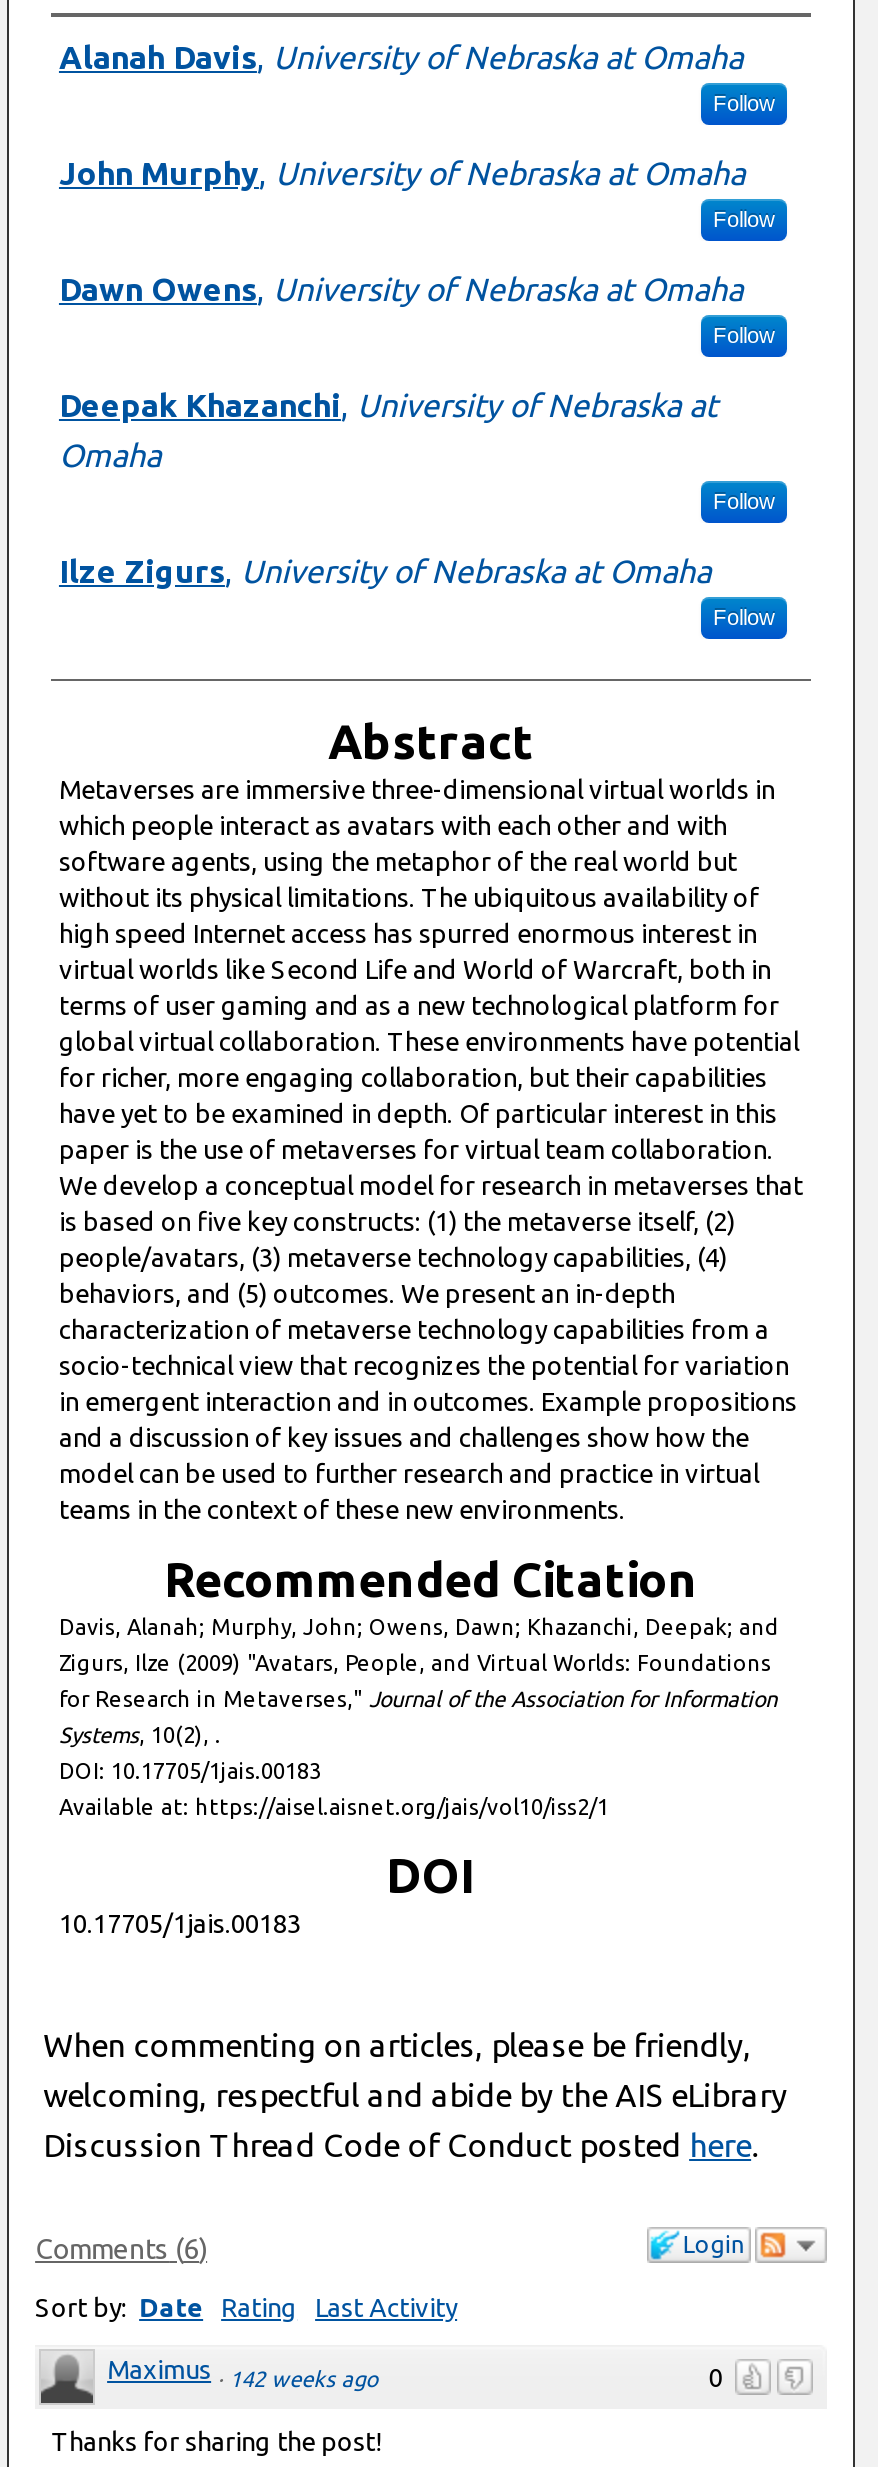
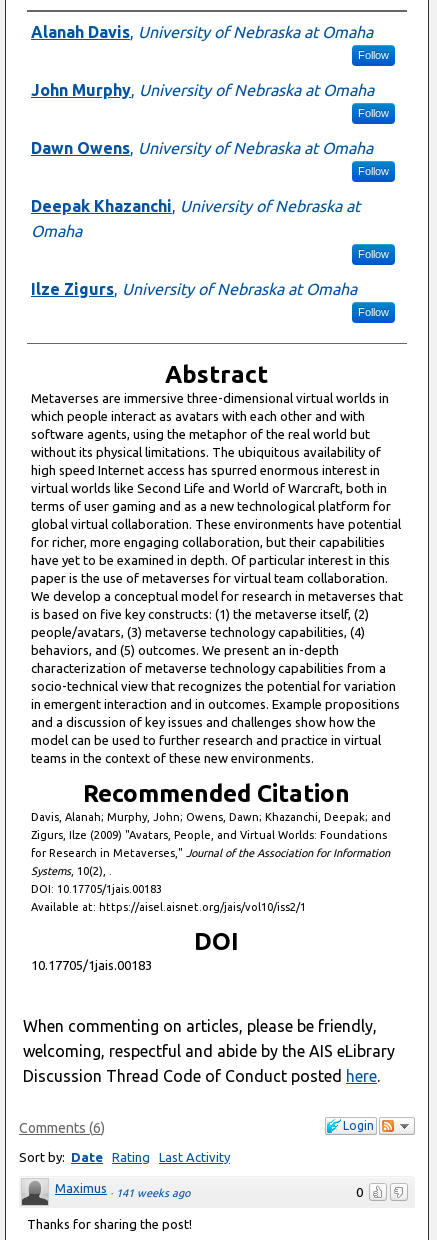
[107,2355,377,2391] Maximus · 142 weeks ago -> [55,1181,190,1199] Maximus · 141 weeks ago

